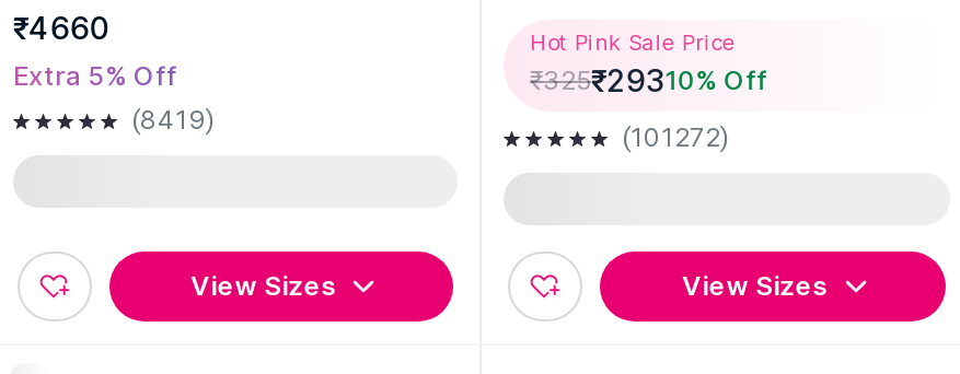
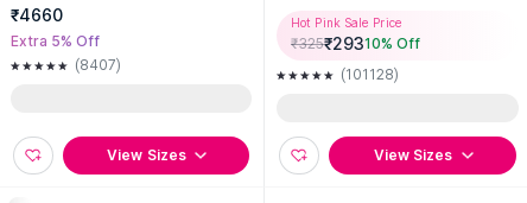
[131,103,215,136] (8419) -> [75,56,121,74] (8407)
[622,121,729,154] (101272) -> [341,66,399,83] (101128)

